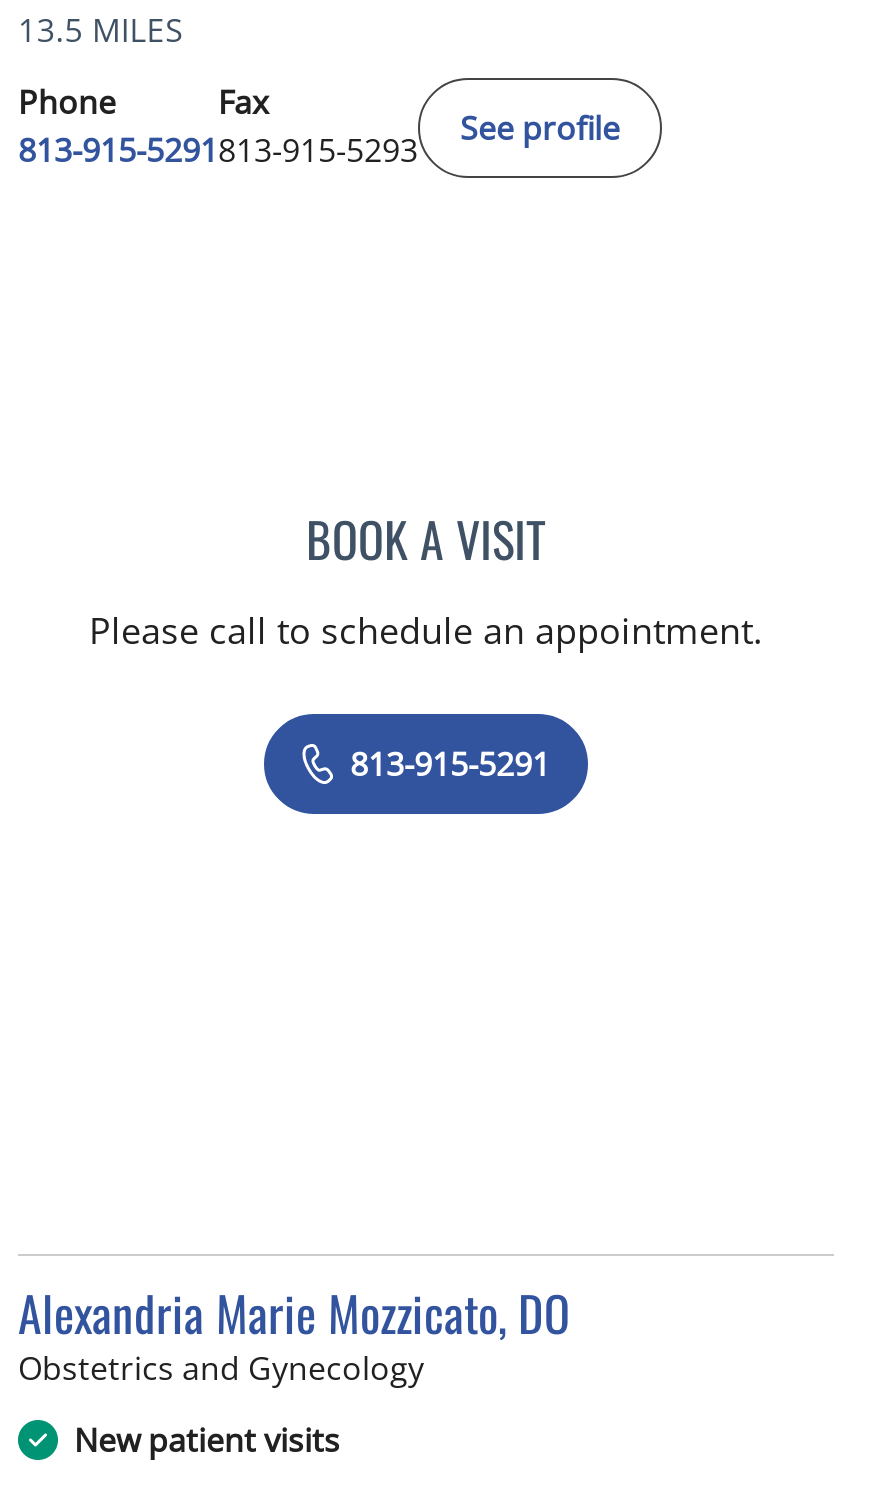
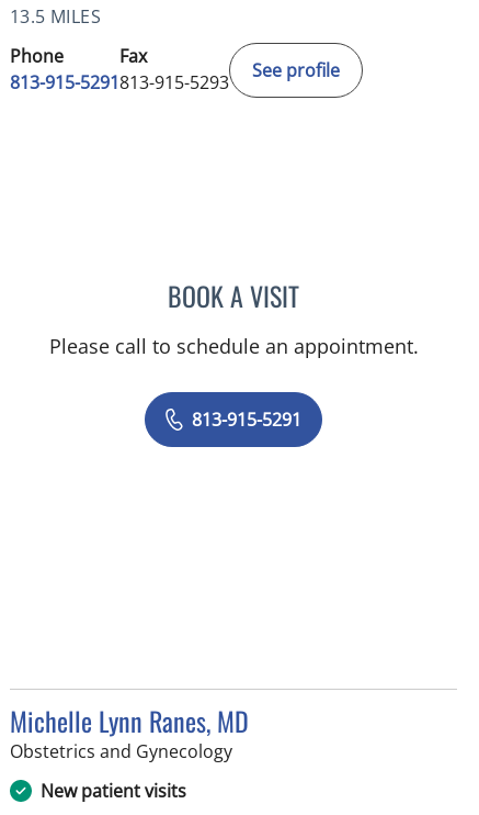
[18,1276,570,1348] Alexandria Marie Mozzicato, DO -> [10,701,249,740] Michelle Lynn Ranes, MD

